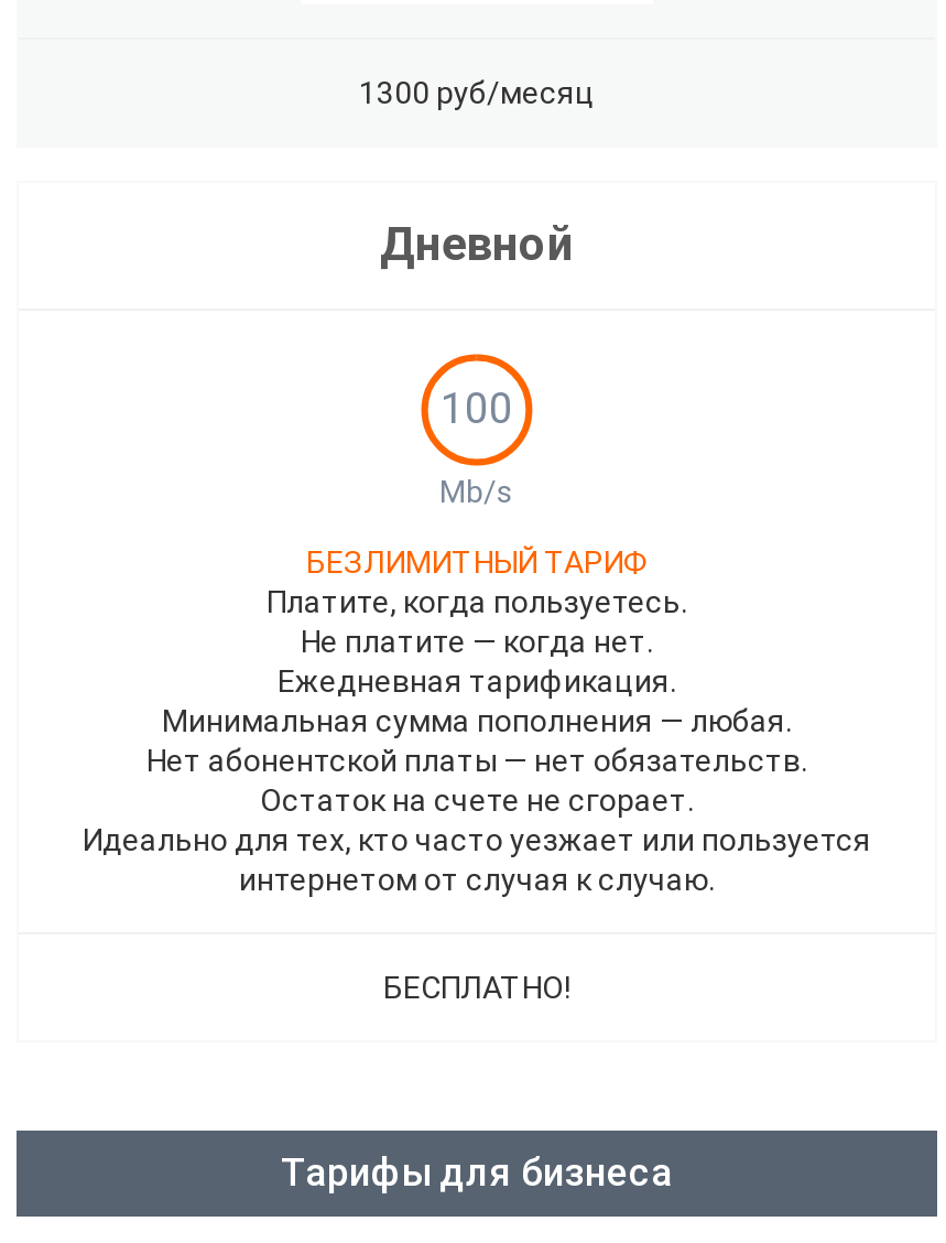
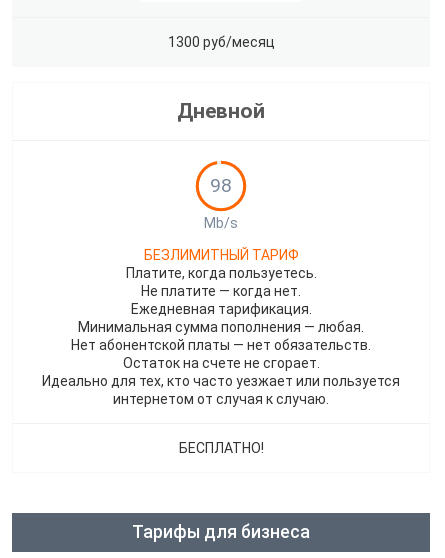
[441,383,513,434] 100 -> [210,174,232,197] 98

